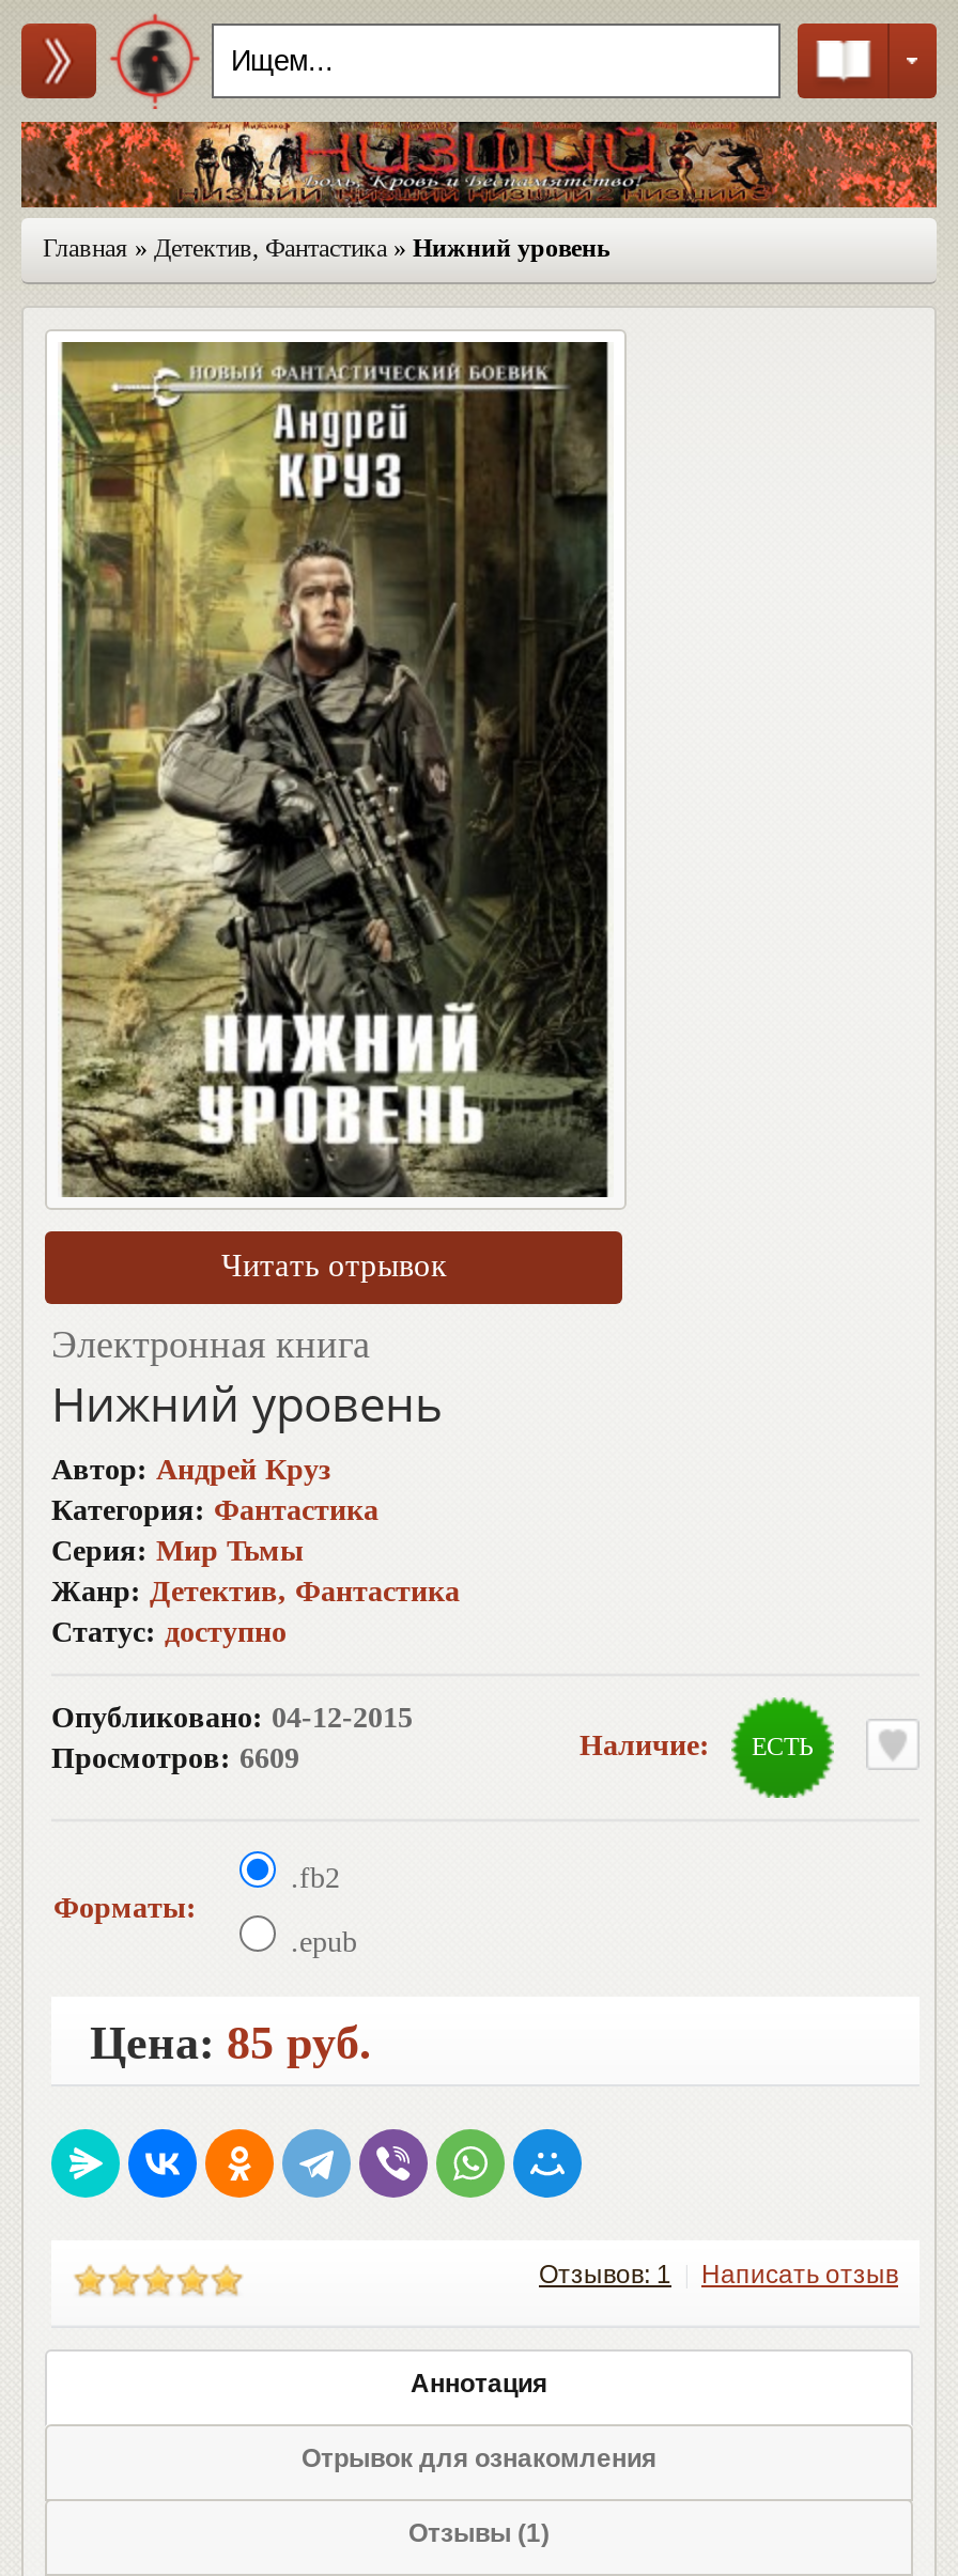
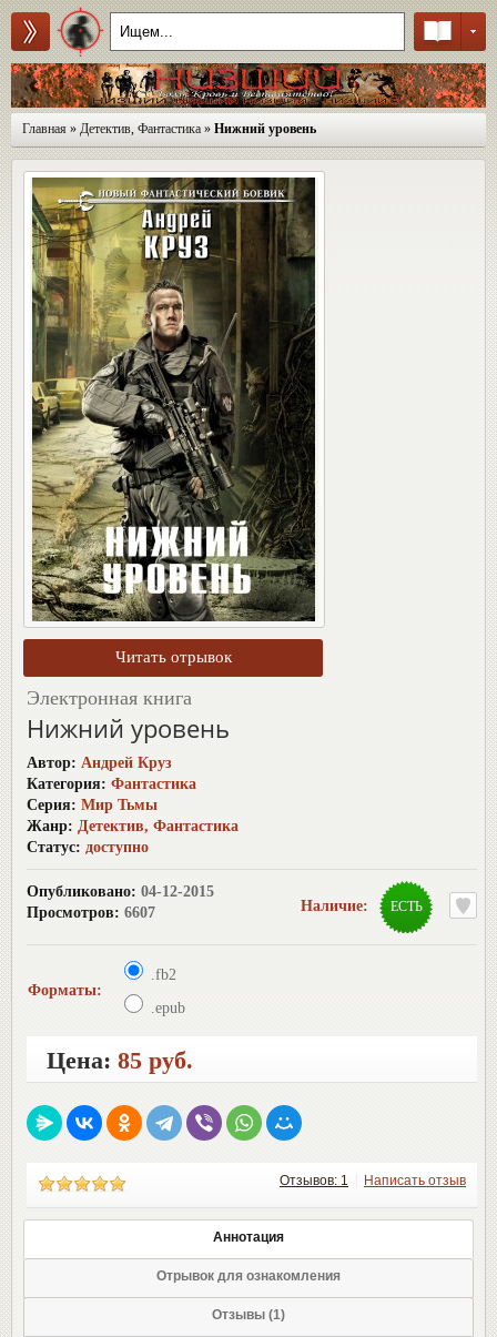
[51,1742,299,1774] Просмотров: 6609 -> [27,904,155,921] Просмотров: 6607

